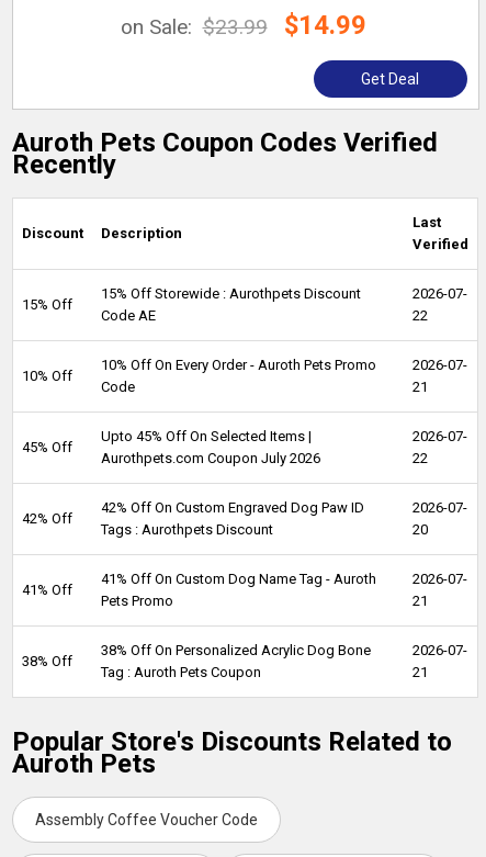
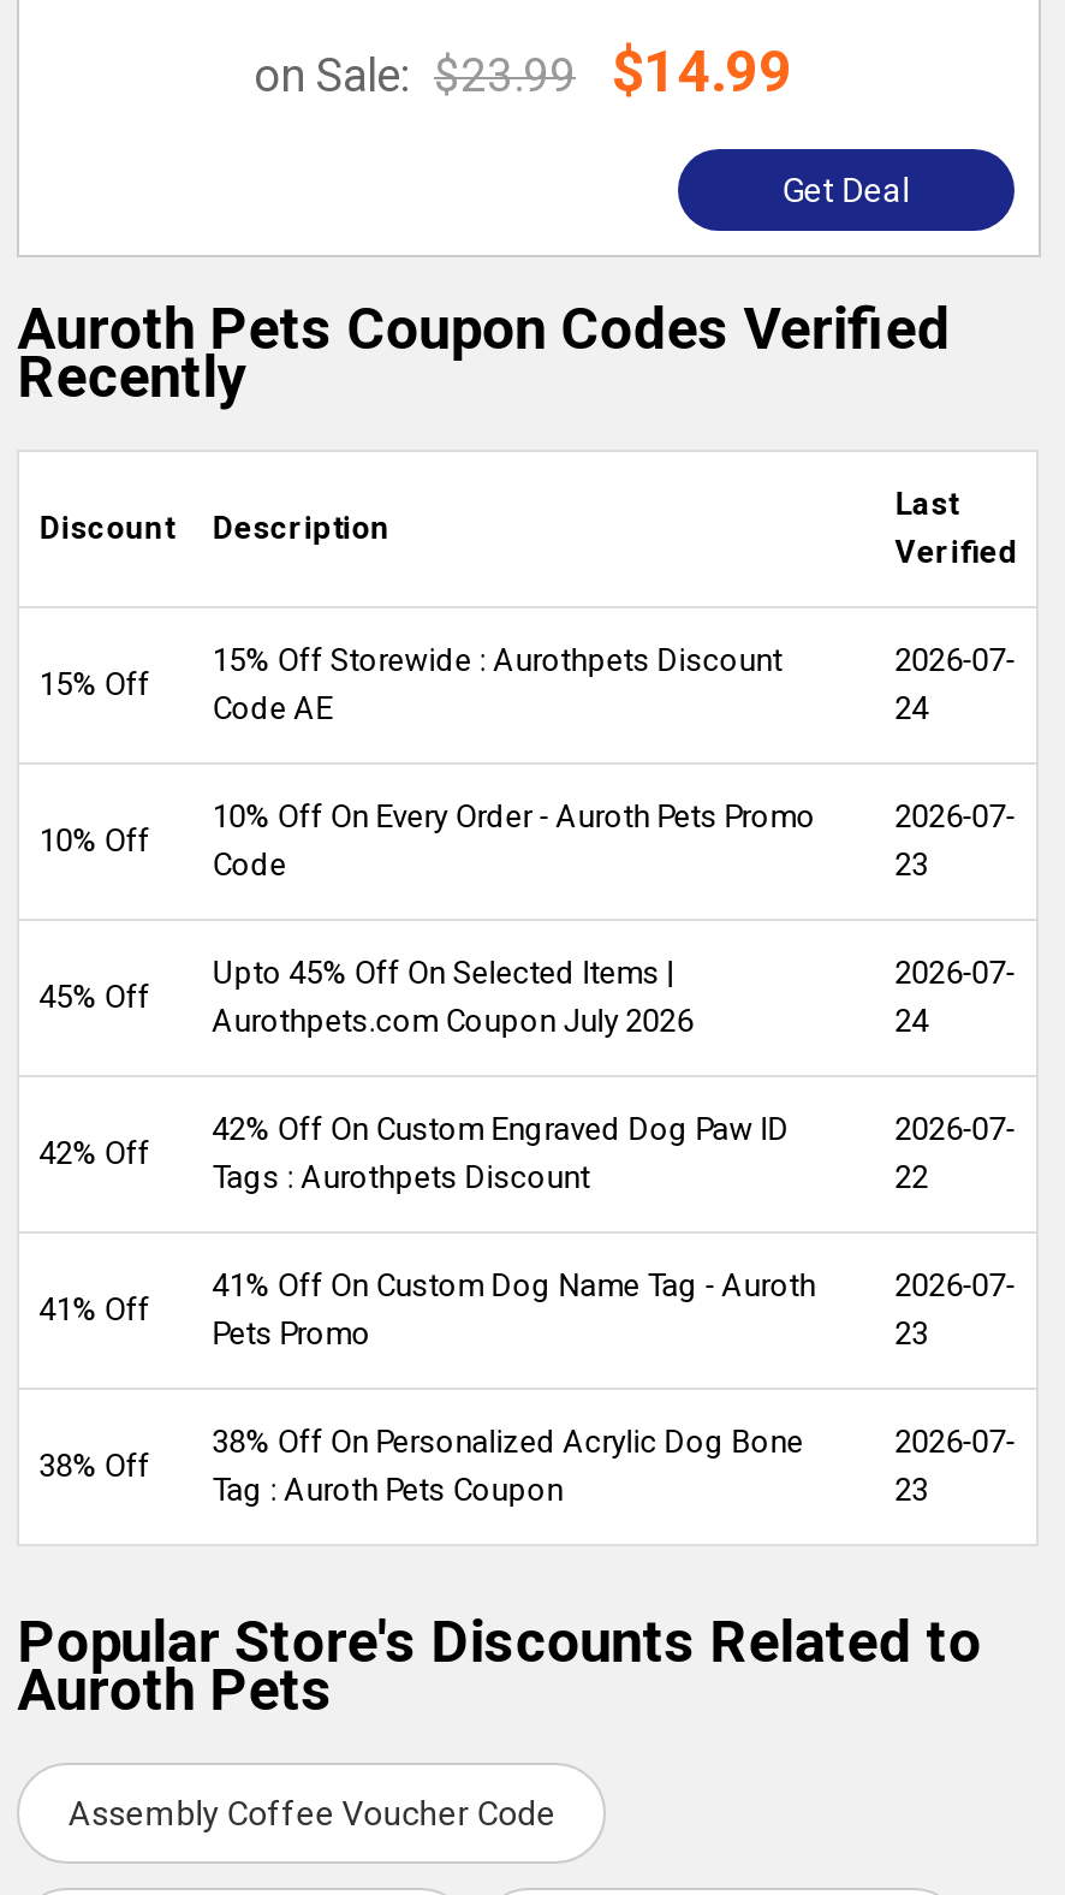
[413,307,428,324] 22 -> [895,690,928,726] 24
[413,379,428,395] 21 -> [895,846,928,883] 23
[413,450,428,466] 22 -> [895,1003,928,1039] 24
[413,521,428,538] 20 -> [895,1159,928,1195] 22
[413,593,428,609] 21 -> [895,1315,928,1352] 23
[413,664,428,680] 21 -> [895,1472,928,1508] 23

